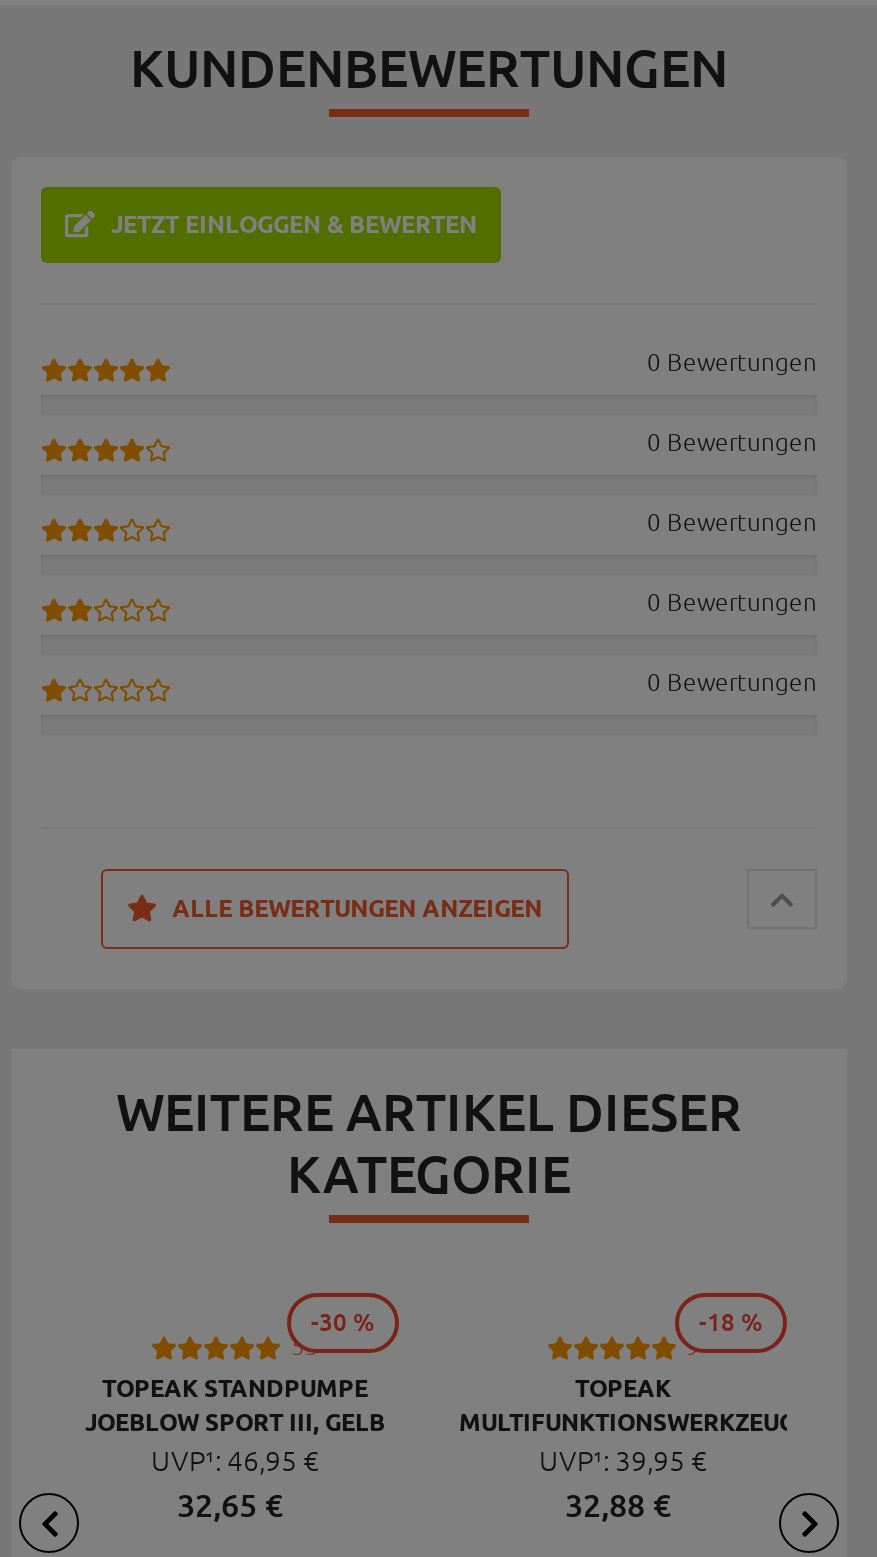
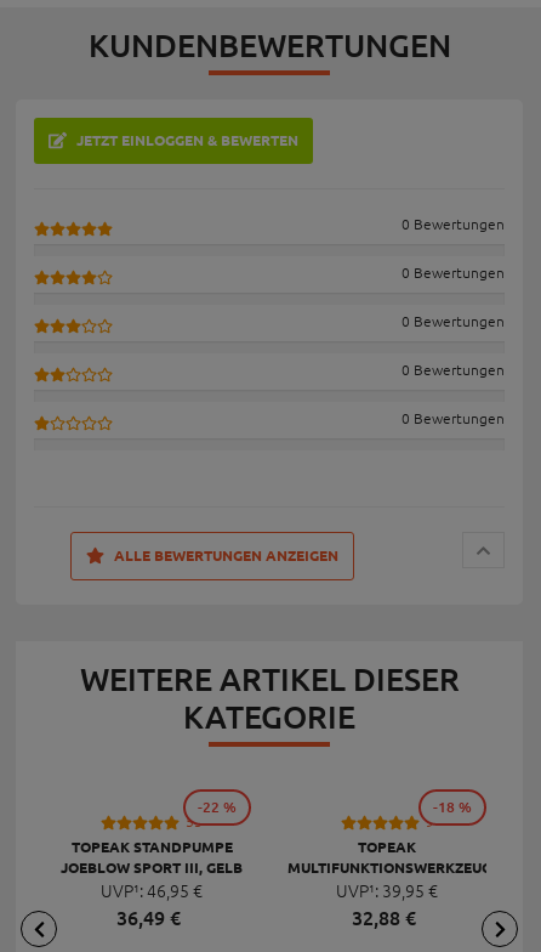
[311,1306,375,1340] -30 % -> [198,797,237,818] -22 %
[177,1482,283,1526] 32,65 € -> [116,904,181,931] 36,49 €

